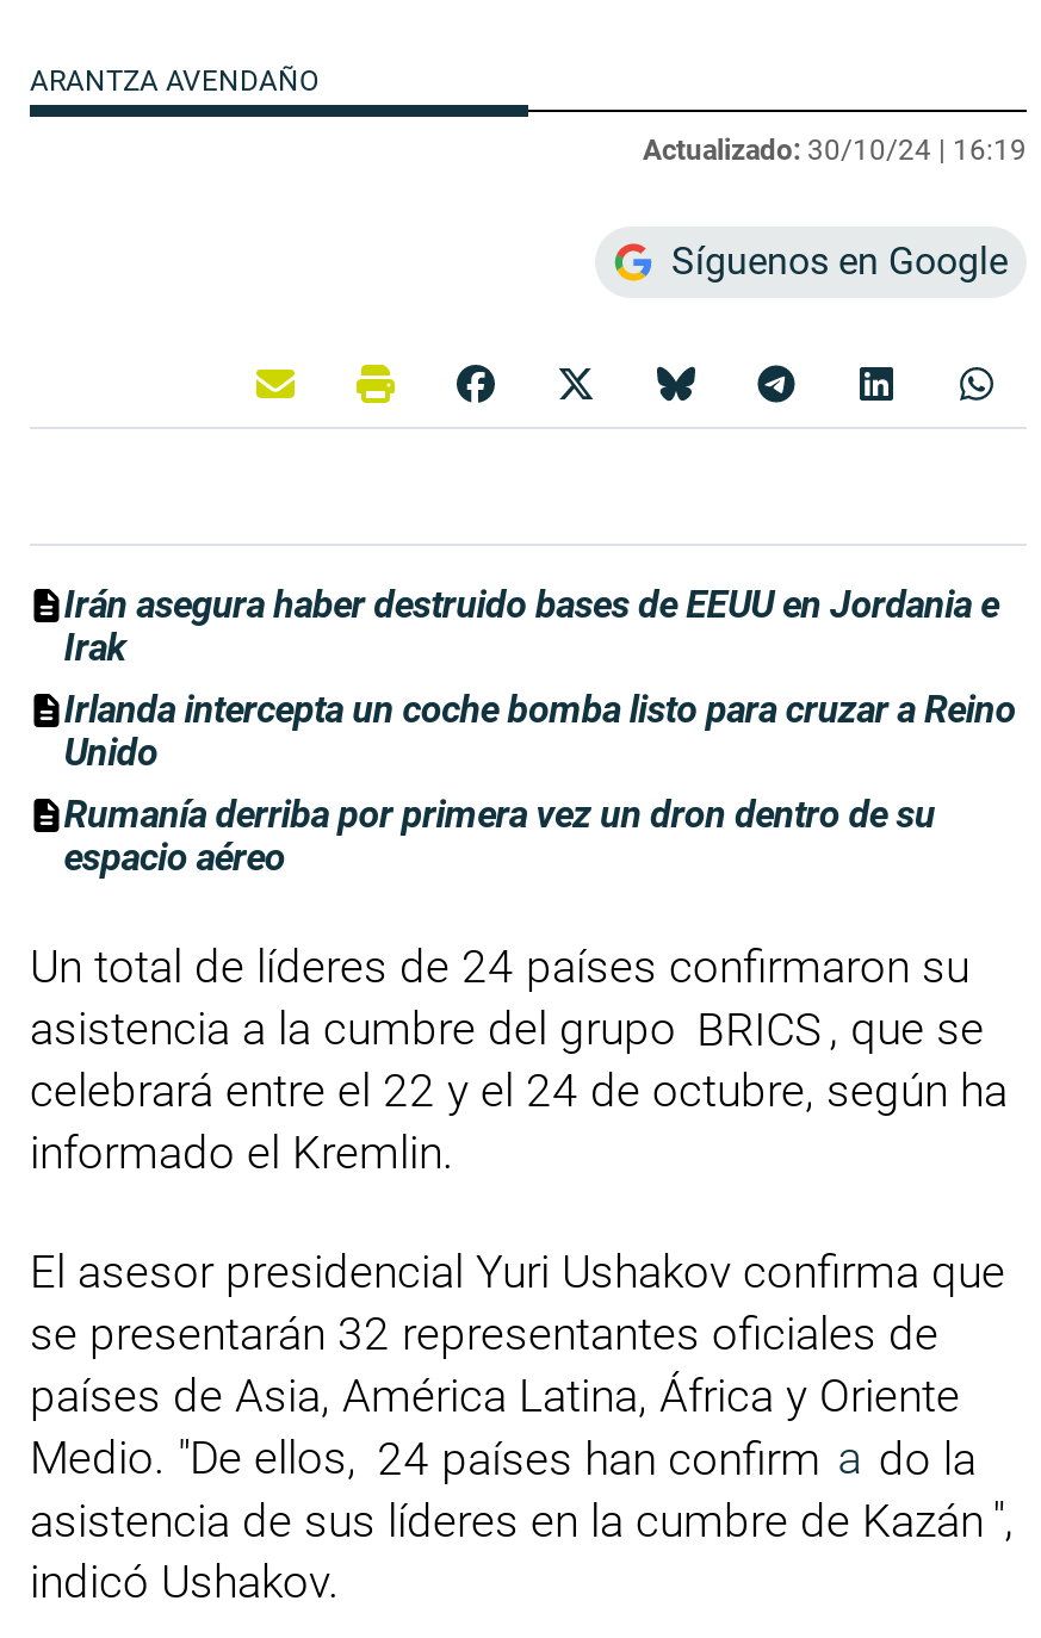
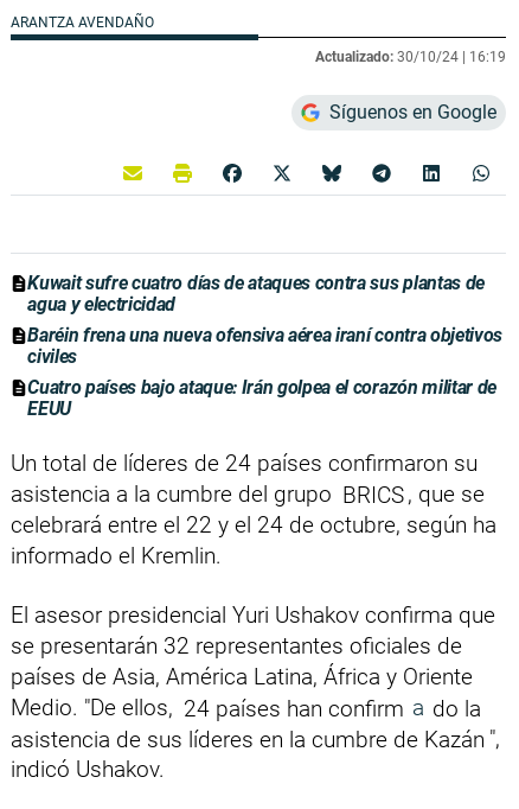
[64,582,1016,880] Irán asegura haber destruido bases de EEUU en Jordania e | Irak | Irlanda intercepta un coche bomba listo para cruzar a Reino | Unido | Rumanía derriba por primera vez un dron dentro de su | espacio aéreo -> [27,272,503,420] Kuwait sufre cuatro días de ataques contra sus plantas de | agua y electricidad | Baréin frena una nueva ofensiva aérea iraní contra objetivos | civiles | Cuatro países bajo ataque: Irán golpea el corazón militar de | EEUU

